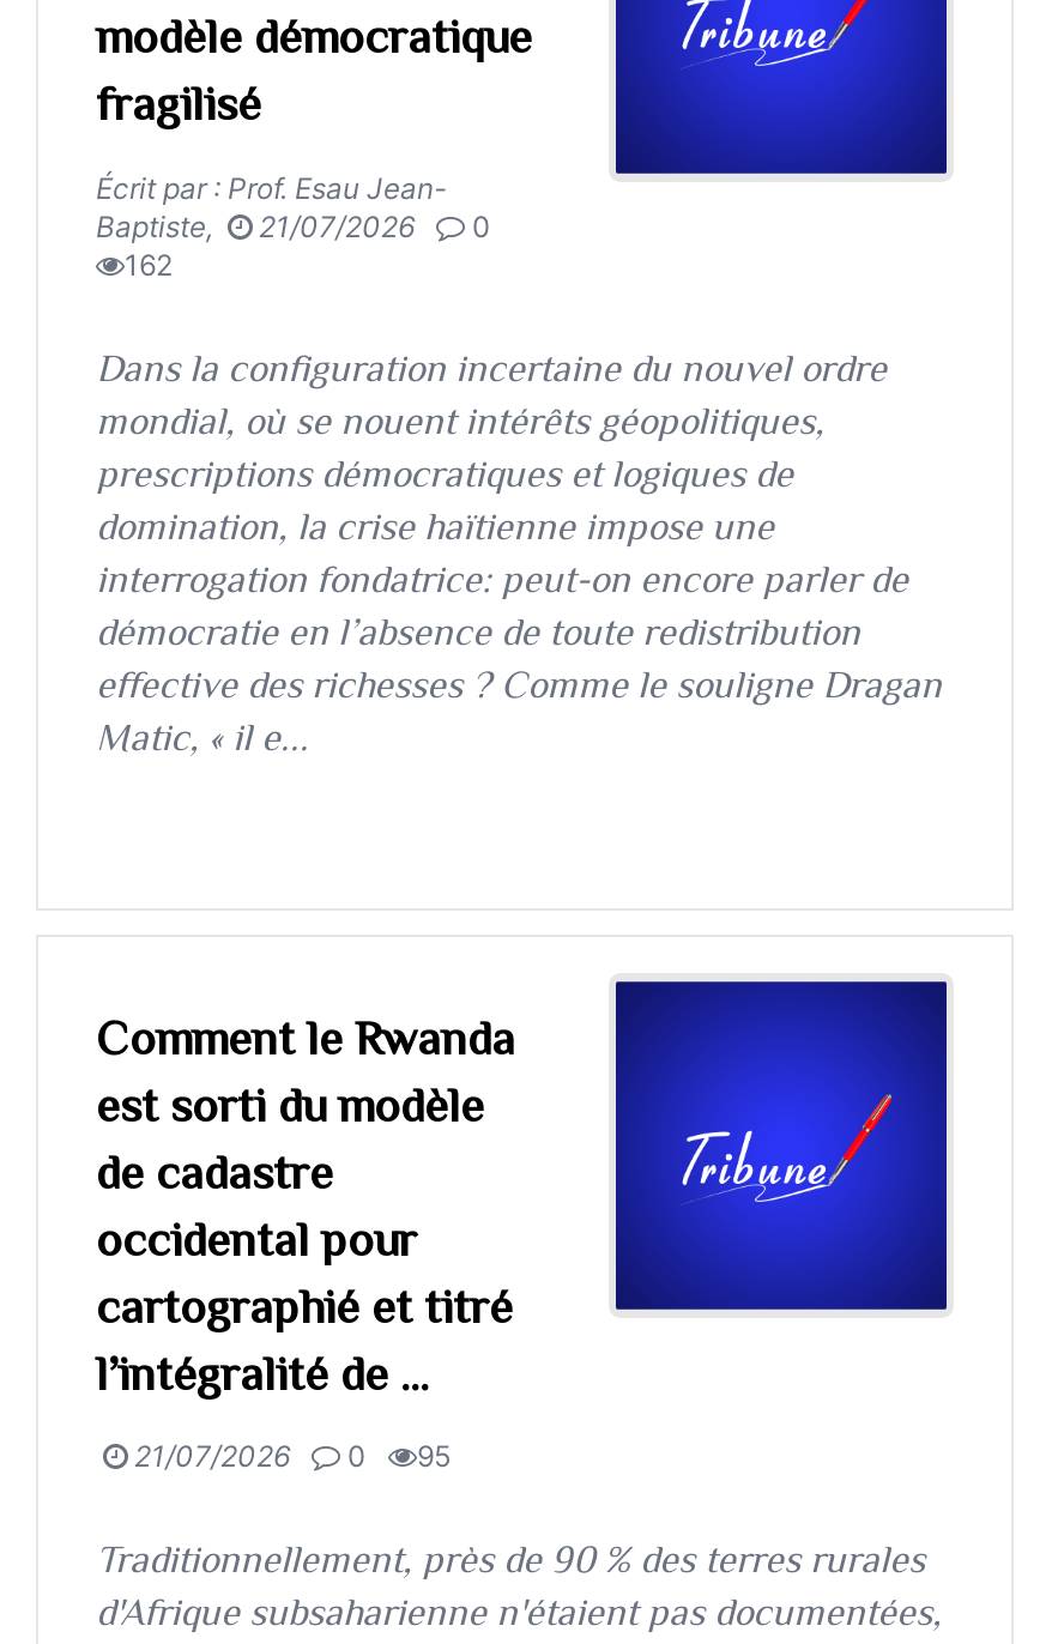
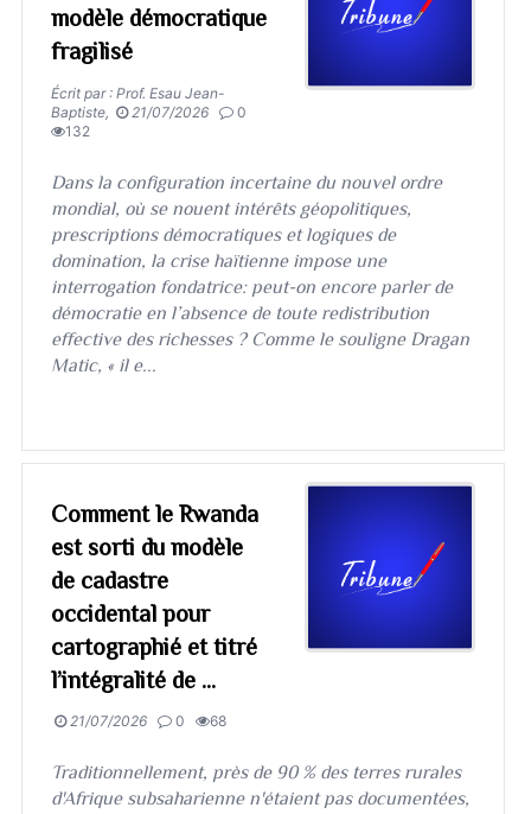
[125,246,173,282] 162 -> [65,122,90,140] 132
[134,1439,451,1475] 21/07/2026 0 95 -> [70,712,226,730] 21/07/2026 0 68

